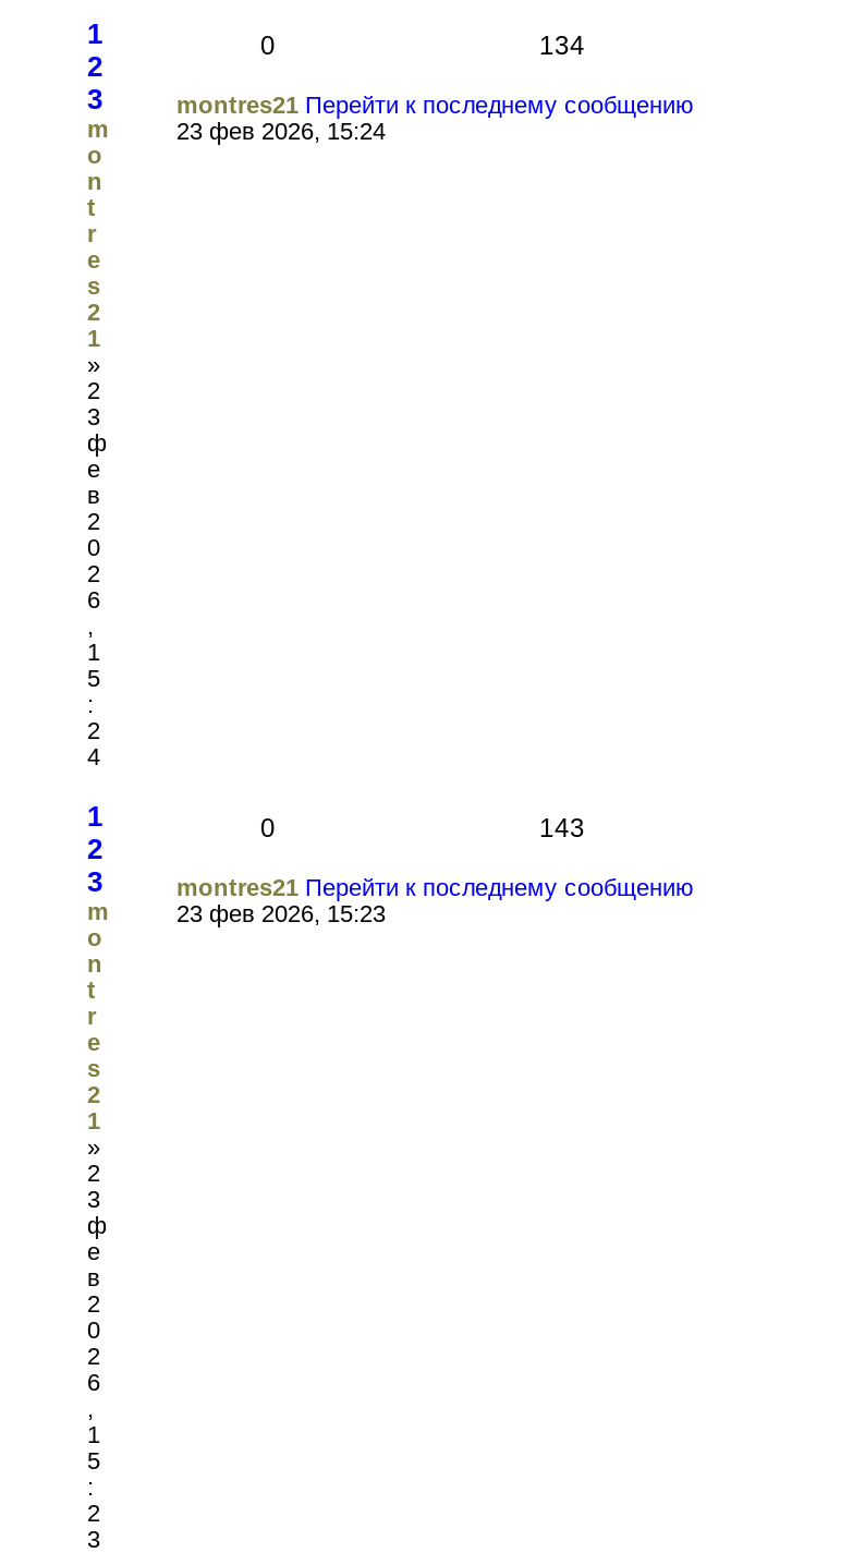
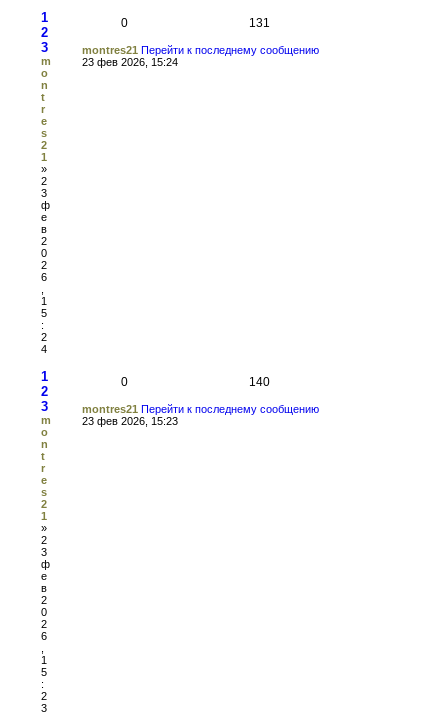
[539,31,585,61] 134 -> [248,16,269,30] 131
[539,813,585,844] 143 -> [248,375,269,389] 140

